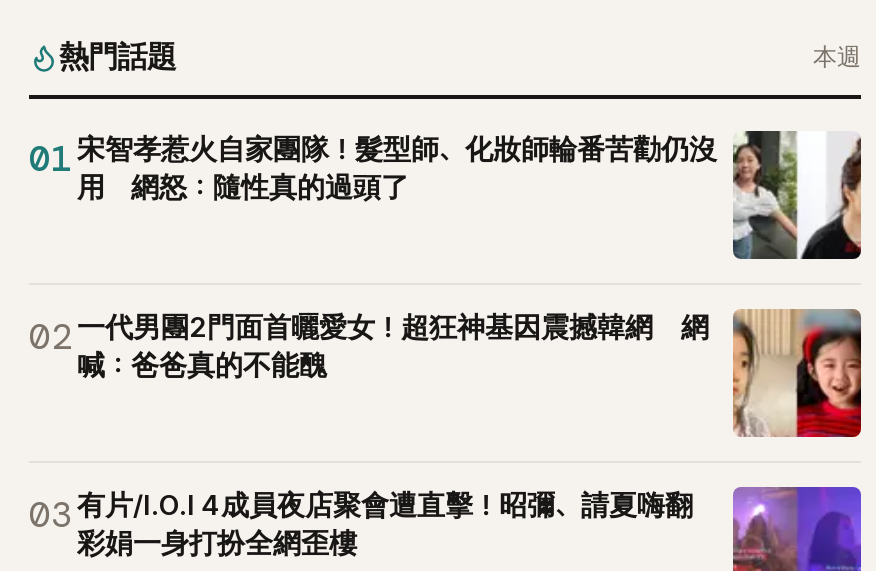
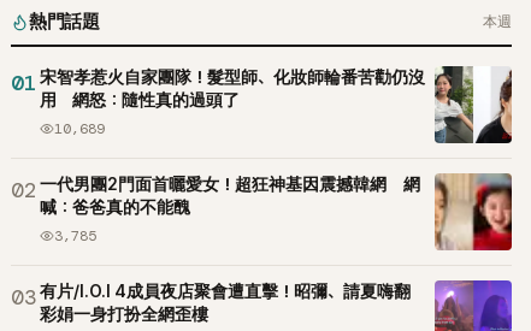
none -> [54,119,105,138] 10,689
none -> [54,226,96,246] 3,785

